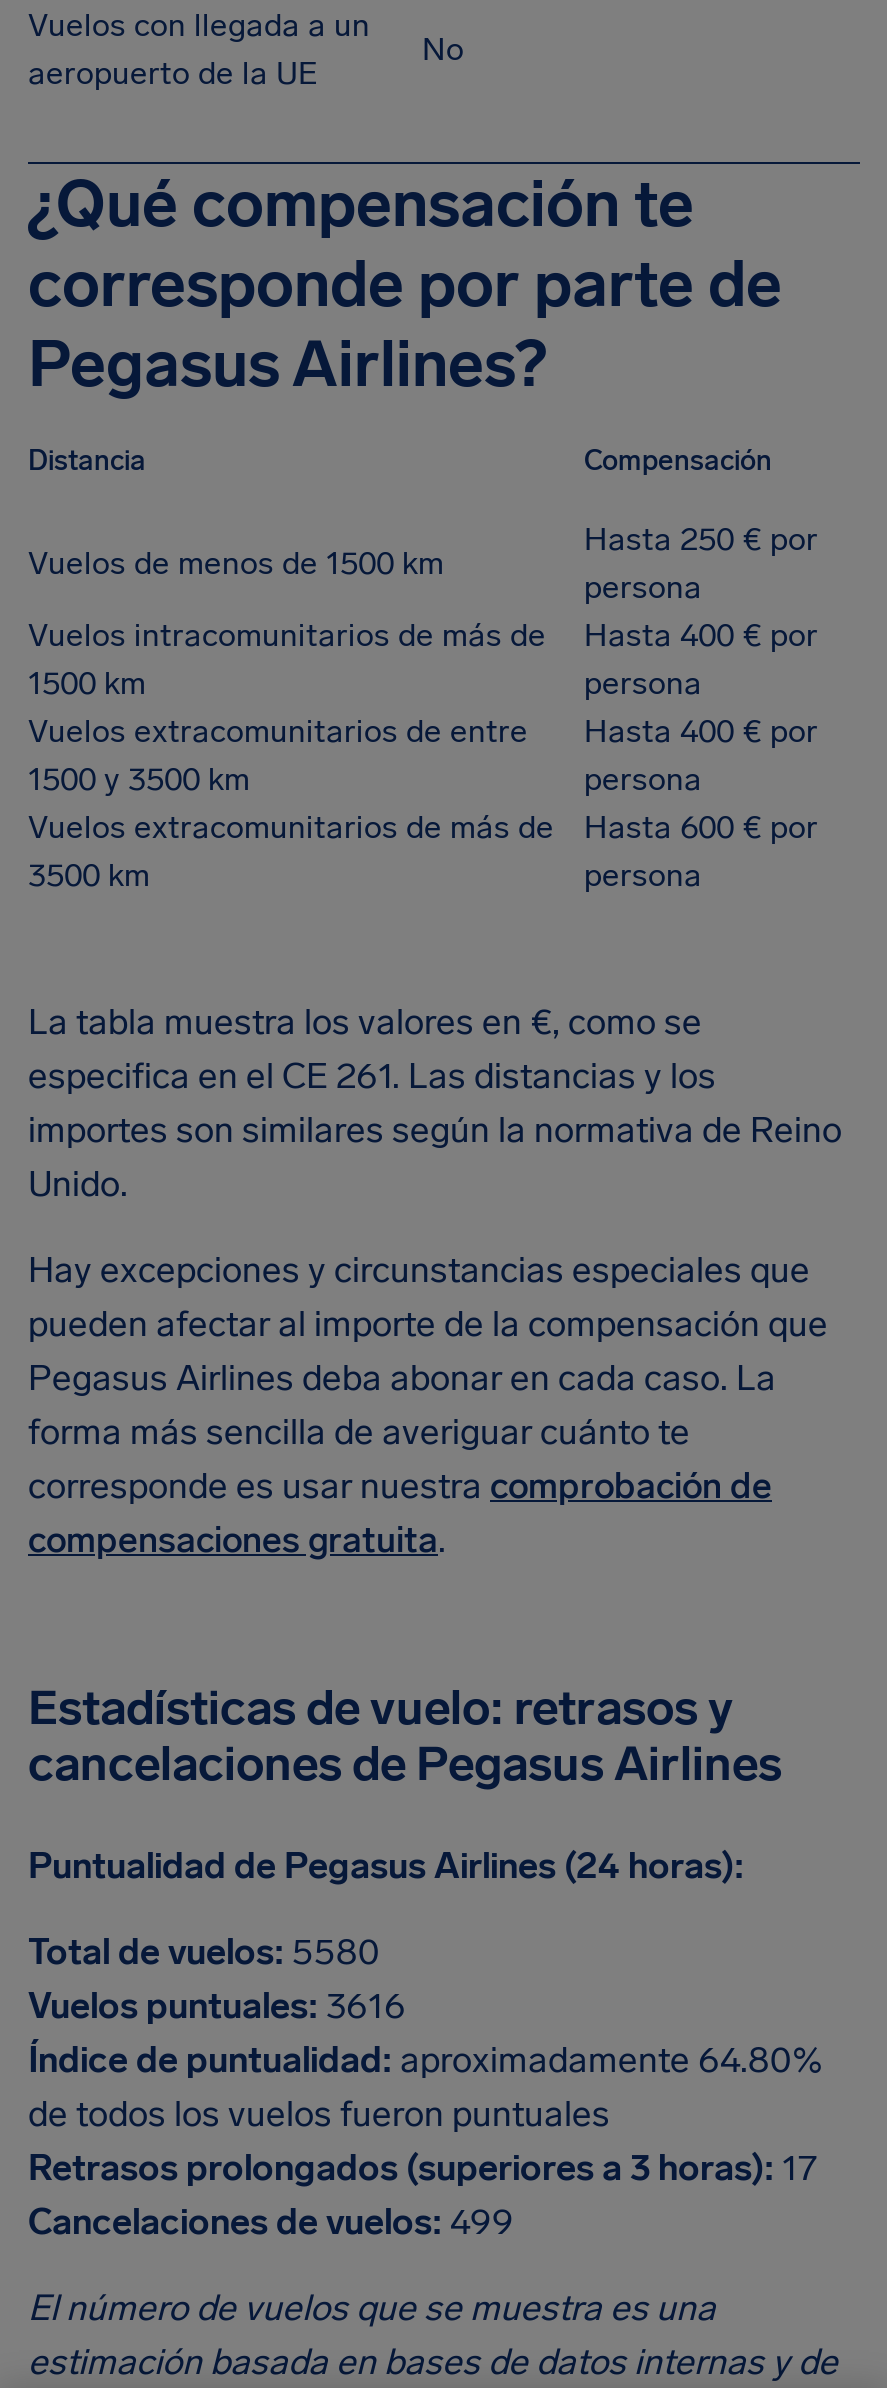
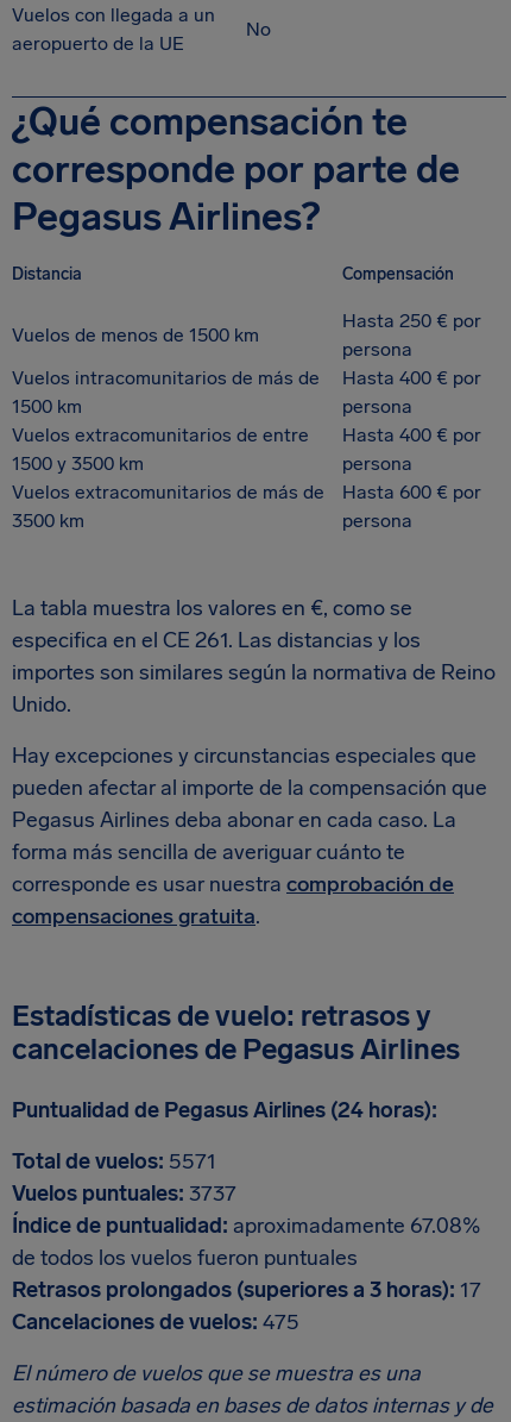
[28,1930,380,1974] Total de vuelos: 5580 -> [12,1148,216,1174] Total de vuelos: 5571
[28,1984,406,2028] Vuelos puntuales: 3616 -> [12,1180,236,1207] Vuelos puntuales: 3737
[28,2038,822,2082] Índice de puntualidad: aproximadamente 64.80% -> [12,1213,480,1239] Índice de puntualidad: aproximadamente 67.08%
[28,2200,514,2244] Cancelaciones de vuelos: 499 -> [12,1309,299,1335] Cancelaciones de vuelos: 475

